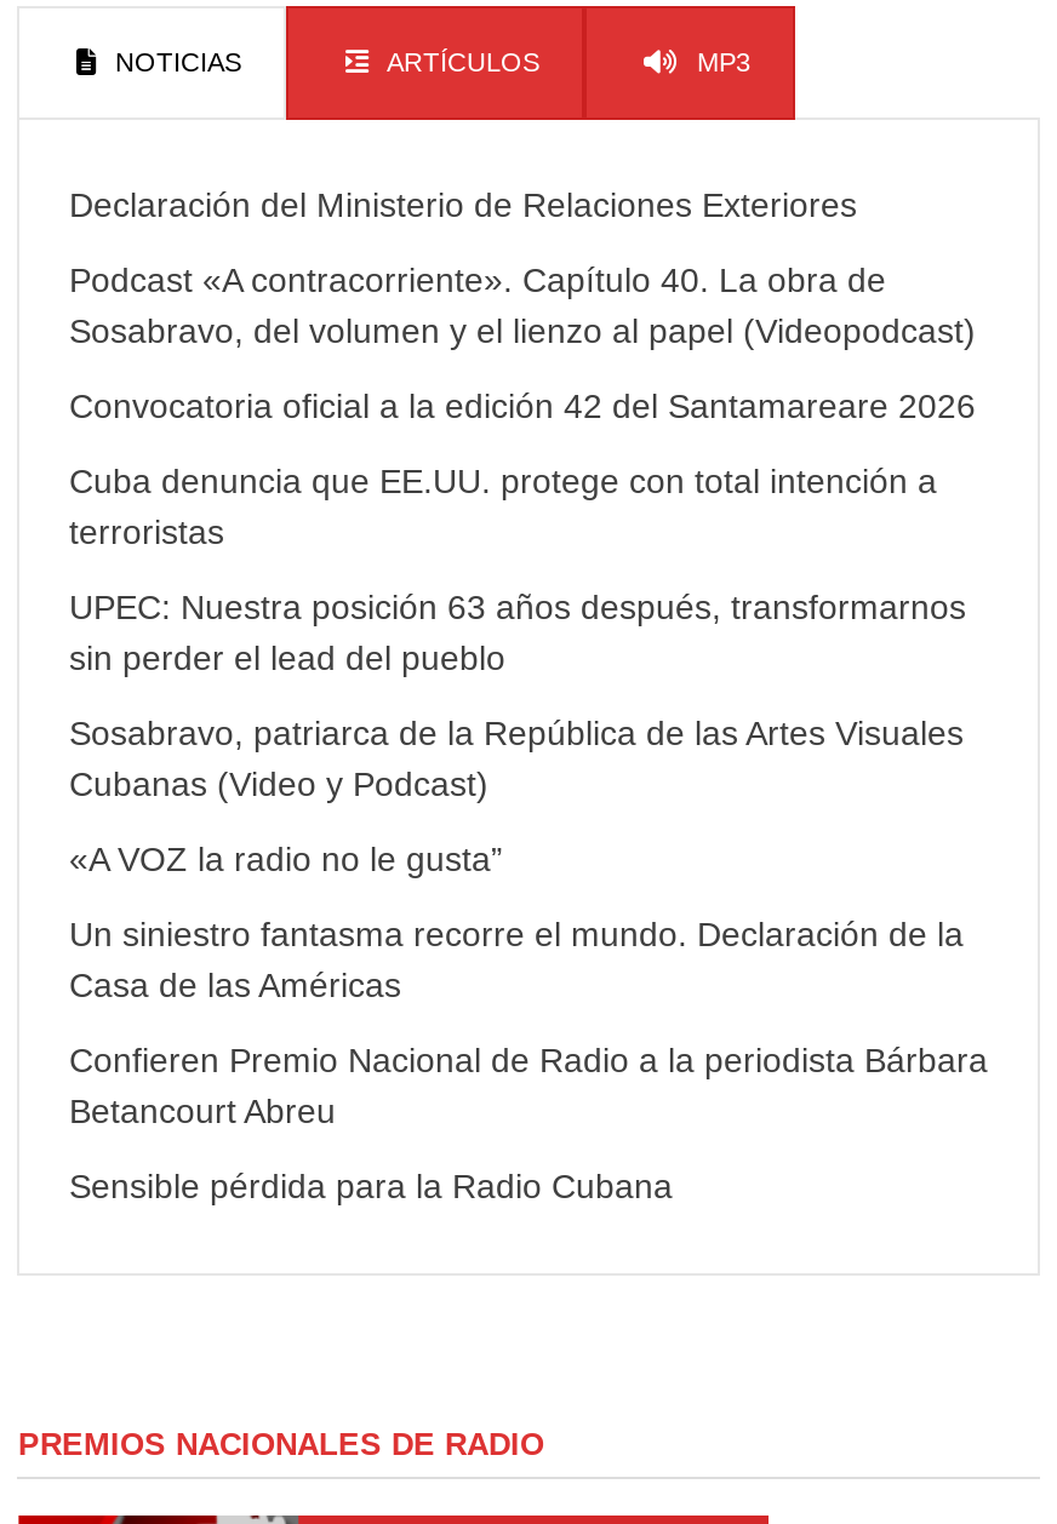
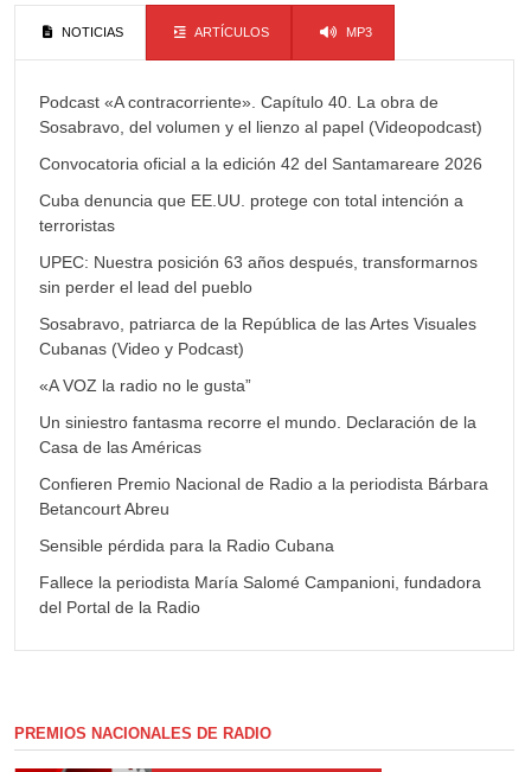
[69,186,857,225] Declaración del Ministerio de Relaciones Exteriores -> none
moved [69,261,988,1206] -> [40,92,489,555]: Podcast «A contracorriente». Capítulo 40. La obra de | Sosabravo, del volumen y el lienzo al papel (Videopodcast) | Convocatoria oficial a la edición 42 del Santamareare 2026 | ... | Betancourt Abreu | Sensible pérdida para la Radio Cubana
none -> [40,572,482,616] Fallece la periodista María Salomé Campanioni, fundadora | del Portal de la Radio

